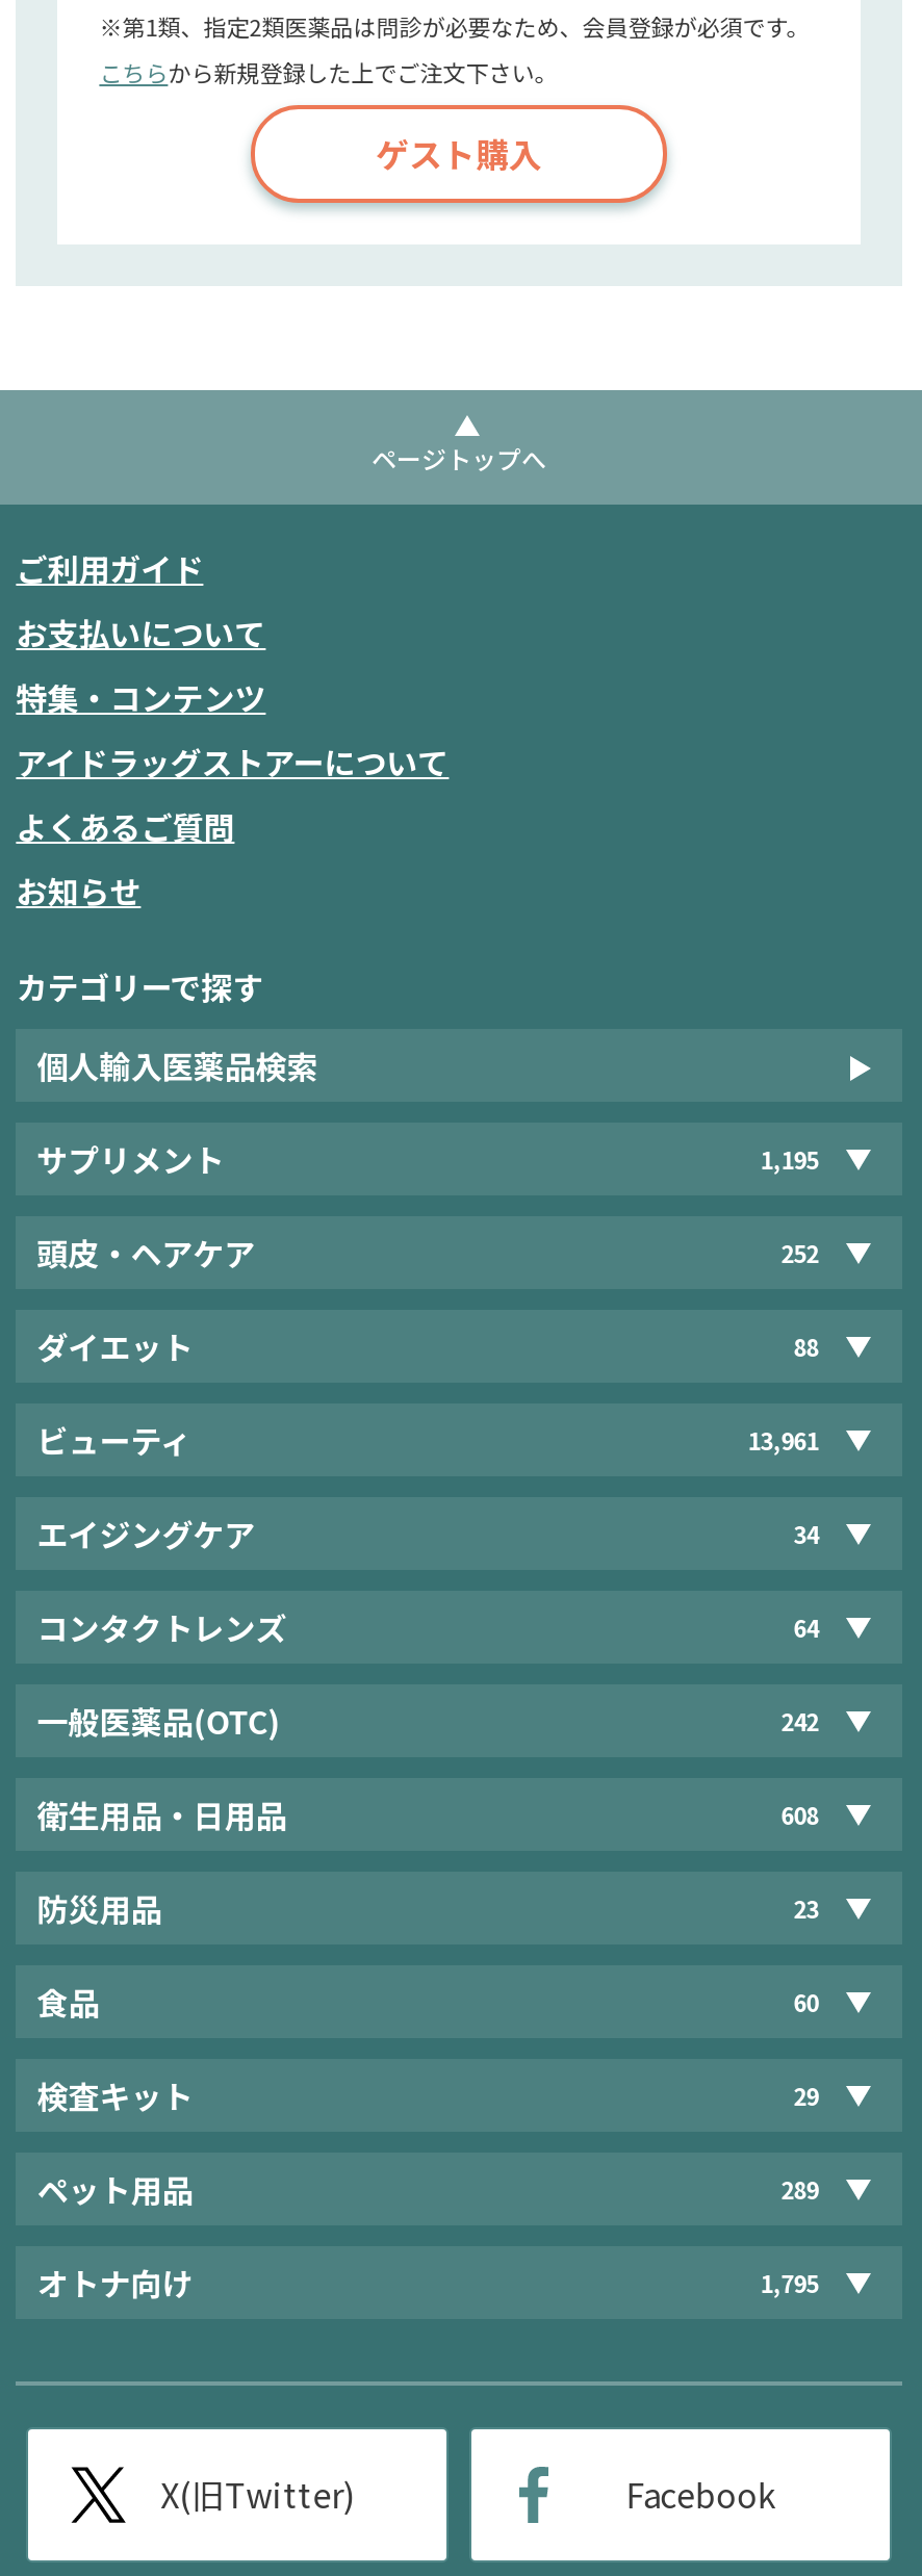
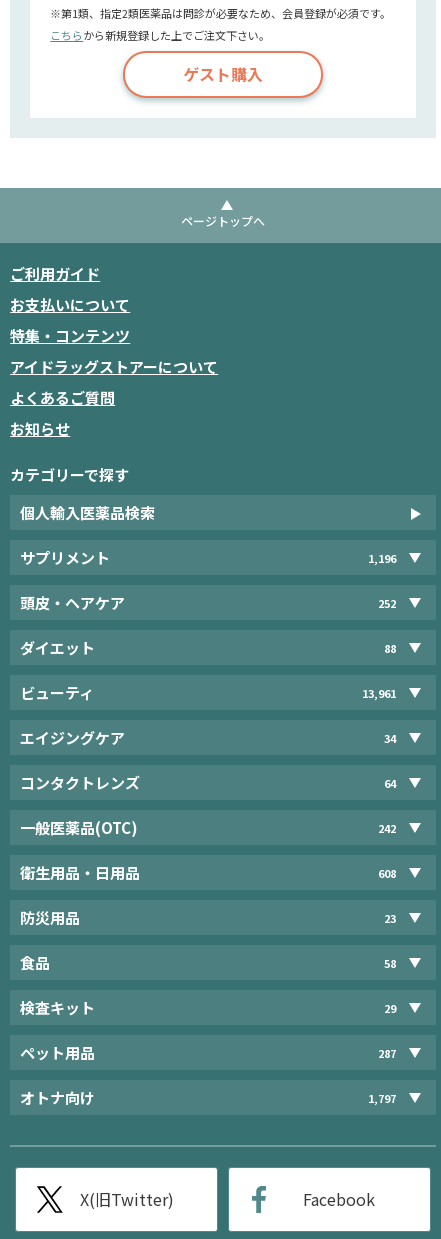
[760,1141,819,1175] 1,195 -> [368,549,396,565] 1,196
[794,1984,819,2017] 60 -> [384,954,396,970] 58
[781,2171,819,2205] 289 -> [378,1044,396,1060] 287
[760,2265,819,2298] 1,795 -> [368,1089,396,1105] 1,797

